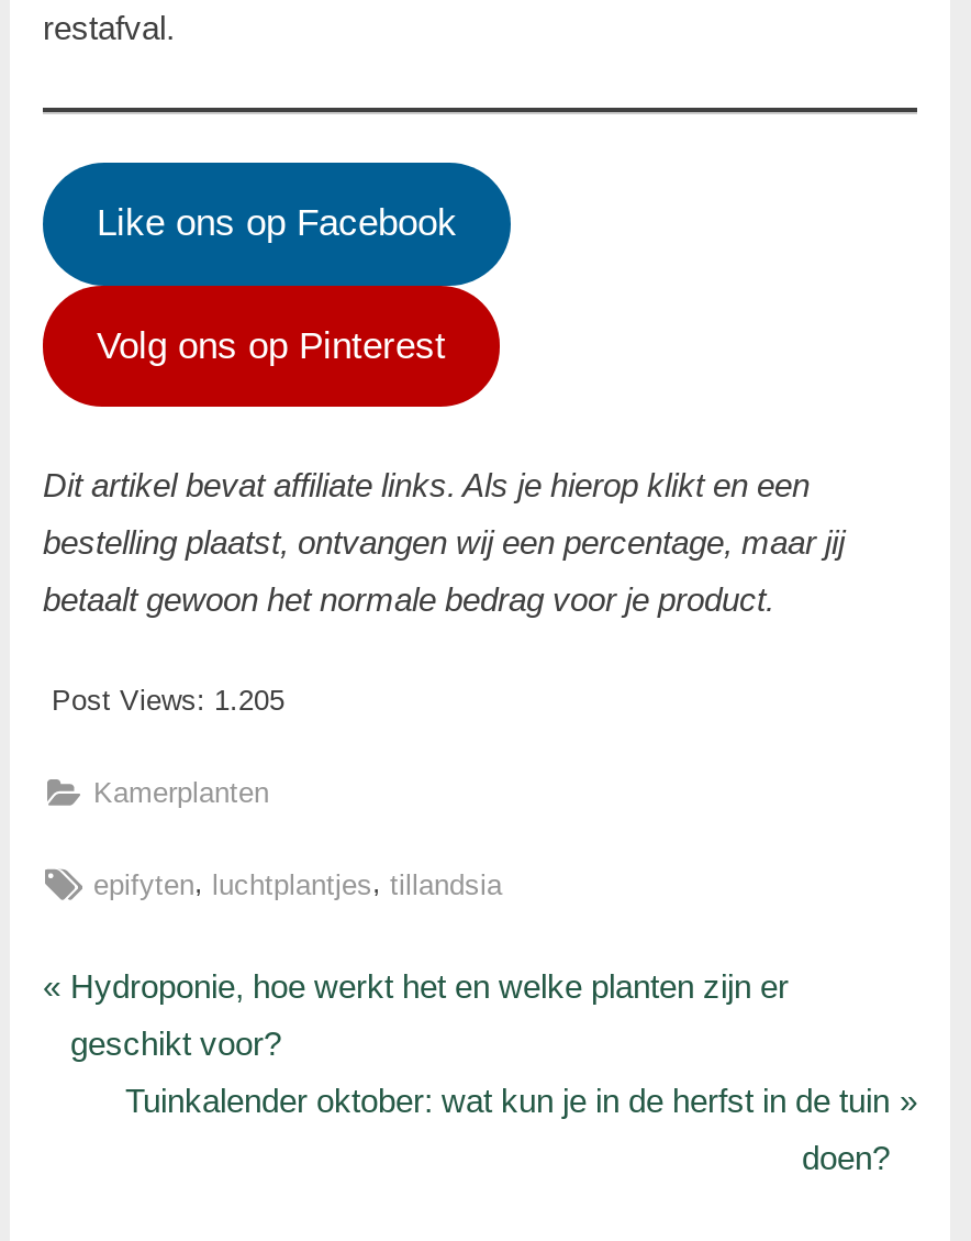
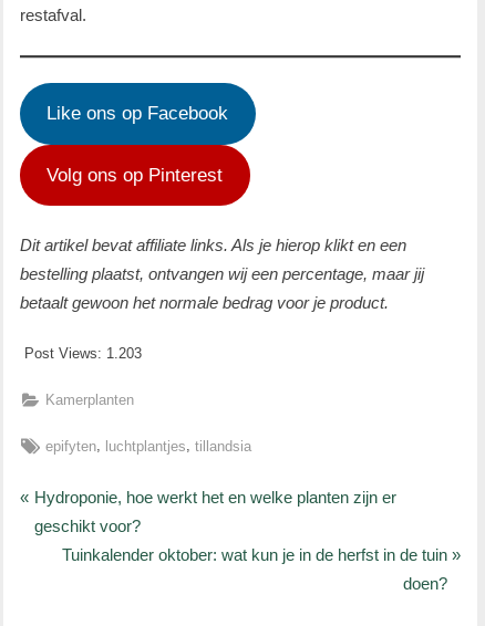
[52,684,284,717] Post Views: 1.205 -> [24,345,142,362] Post Views: 1.203

